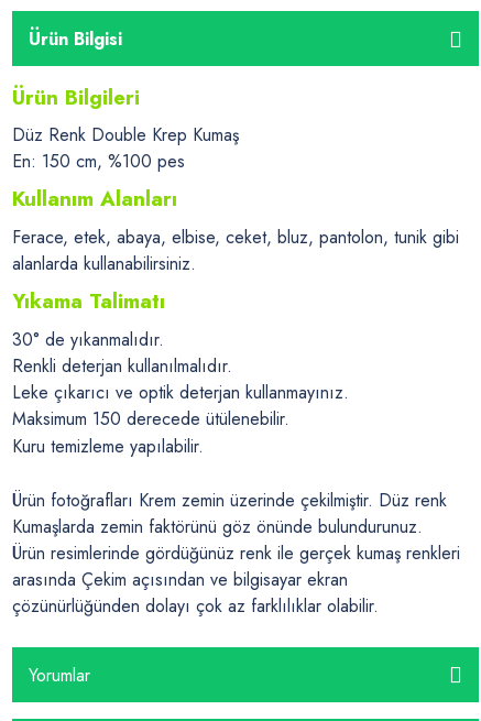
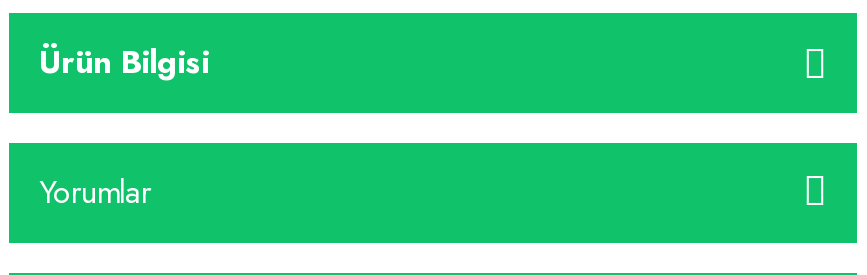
[12,83,460,619] Ürün Bilgileri | Düz Renk Double Krep Kumaş | En: 150 cm, %100 pes | Kullanım Alanları | Ferace, etek, abaya, elbise, ceket, bluz, pantolon, tunik gibi | alanlarda kullanabilirsiniz. | Yıkama Talimatı | 30° de yıkanmalıdır. | Renkli deterjan kullanılmalıdır. | Leke çıkarıcı ve optik deterjan kullanmayınız. | Maksimum 150 derecede ütülenebilir. | Kuru temizleme yapılabilir. | Ürün fotoğrafları Krem zemin üzerinde çekilmiştir. Düz renk | Kumaşlarda zemin faktörünü göz önünde bulundurunuz. | Ürün resimlerinde gördüğünüz renk ile gerçek kumaş renkleri | arasında Çekim açısından ve bilgisayar ekran | çözünürlüğünden dolayı çok az farklılıklar olabilir. -> none

